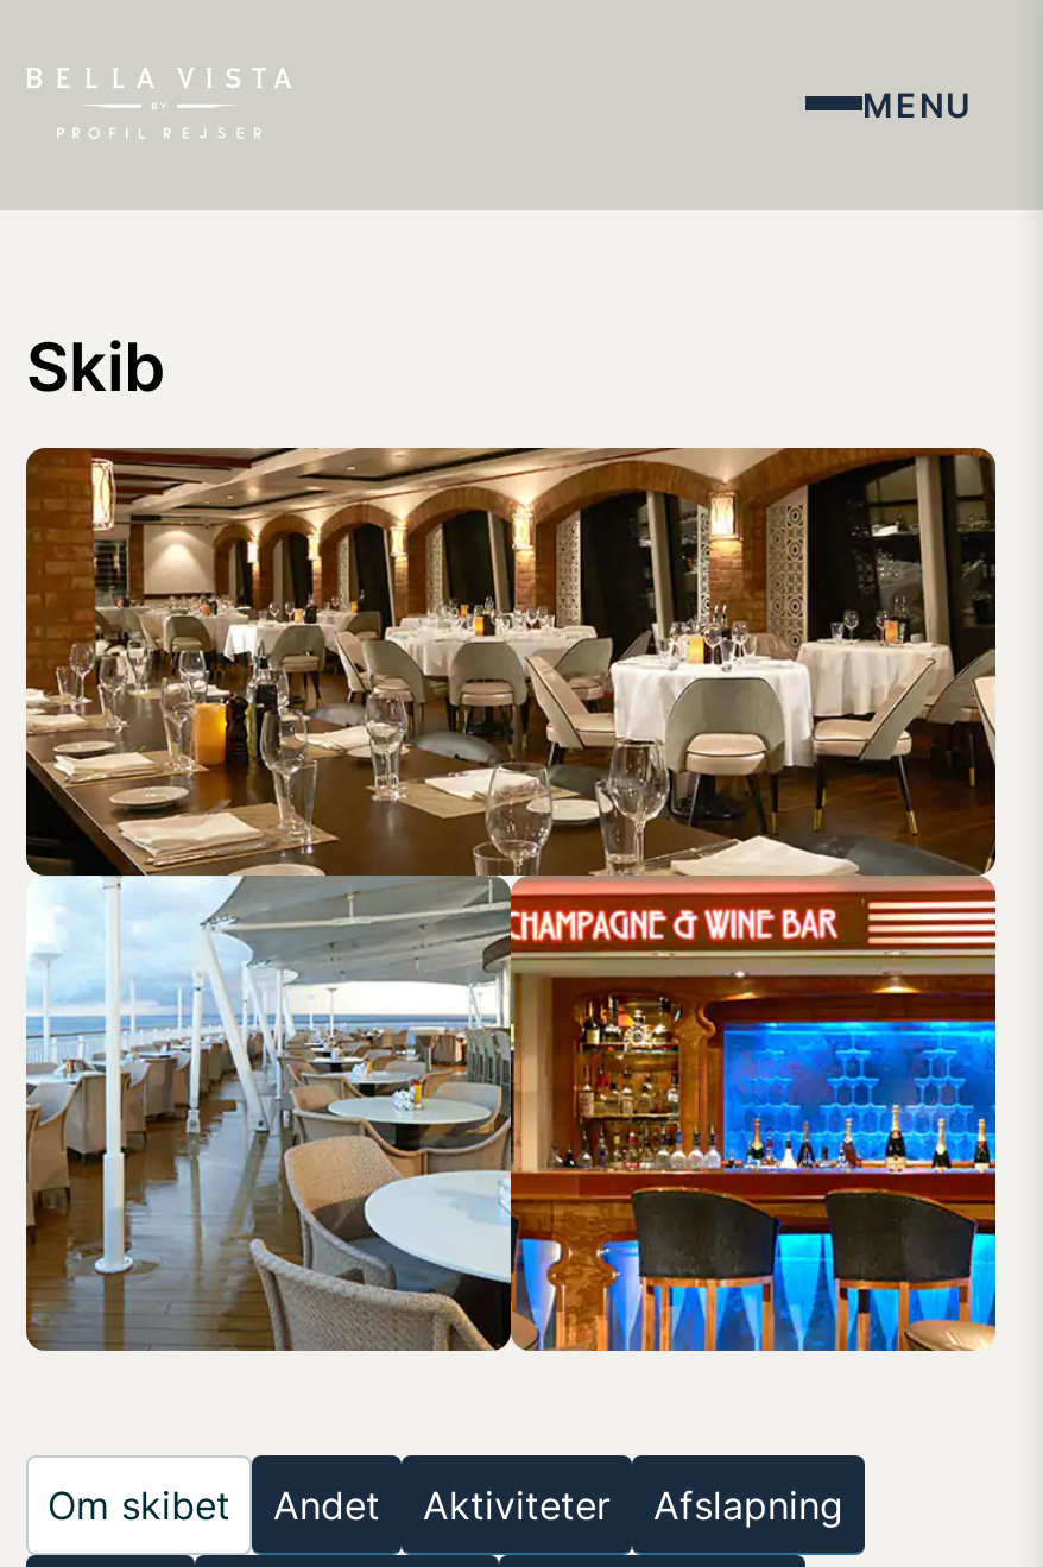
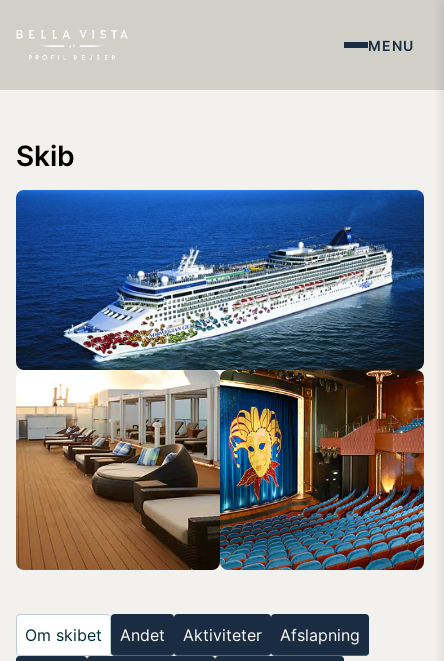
[24,446,998,1353] [image] -> [15,189,425,571] [image]

